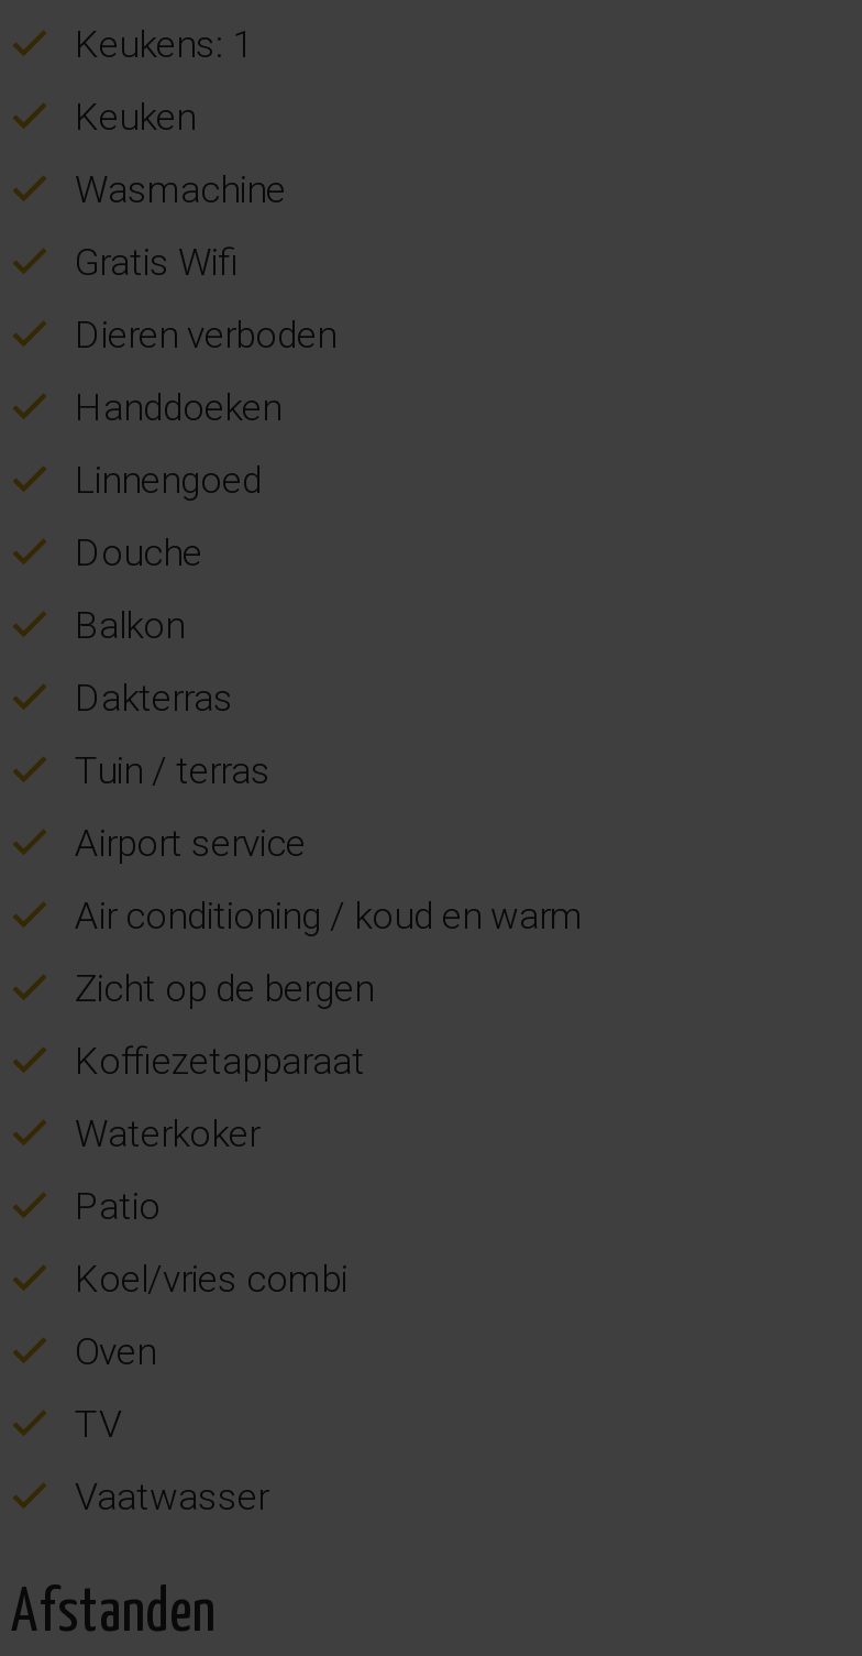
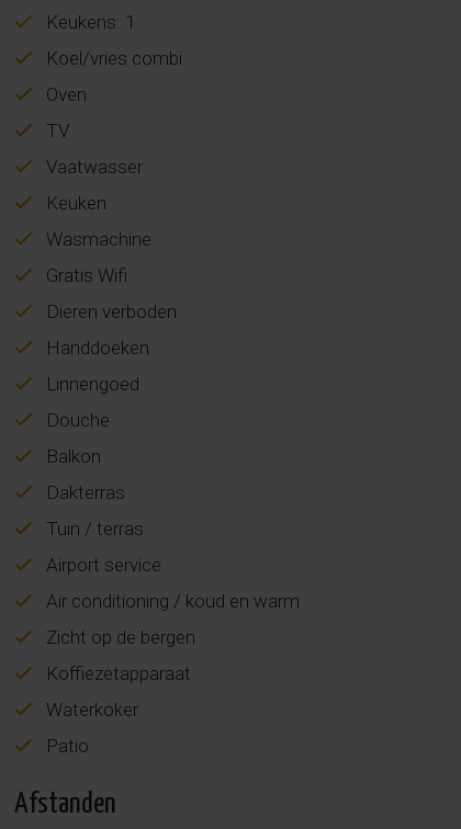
moved [66,94,583,1228] -> [42,192,300,757]: Keuken | Wasmachine | Gratis Wifi | ... | Waterkoker | Patio
moved [66,1256,347,1518] -> [42,47,182,178]: Koel/vries combi | Oven | TV | Vaatwasser

